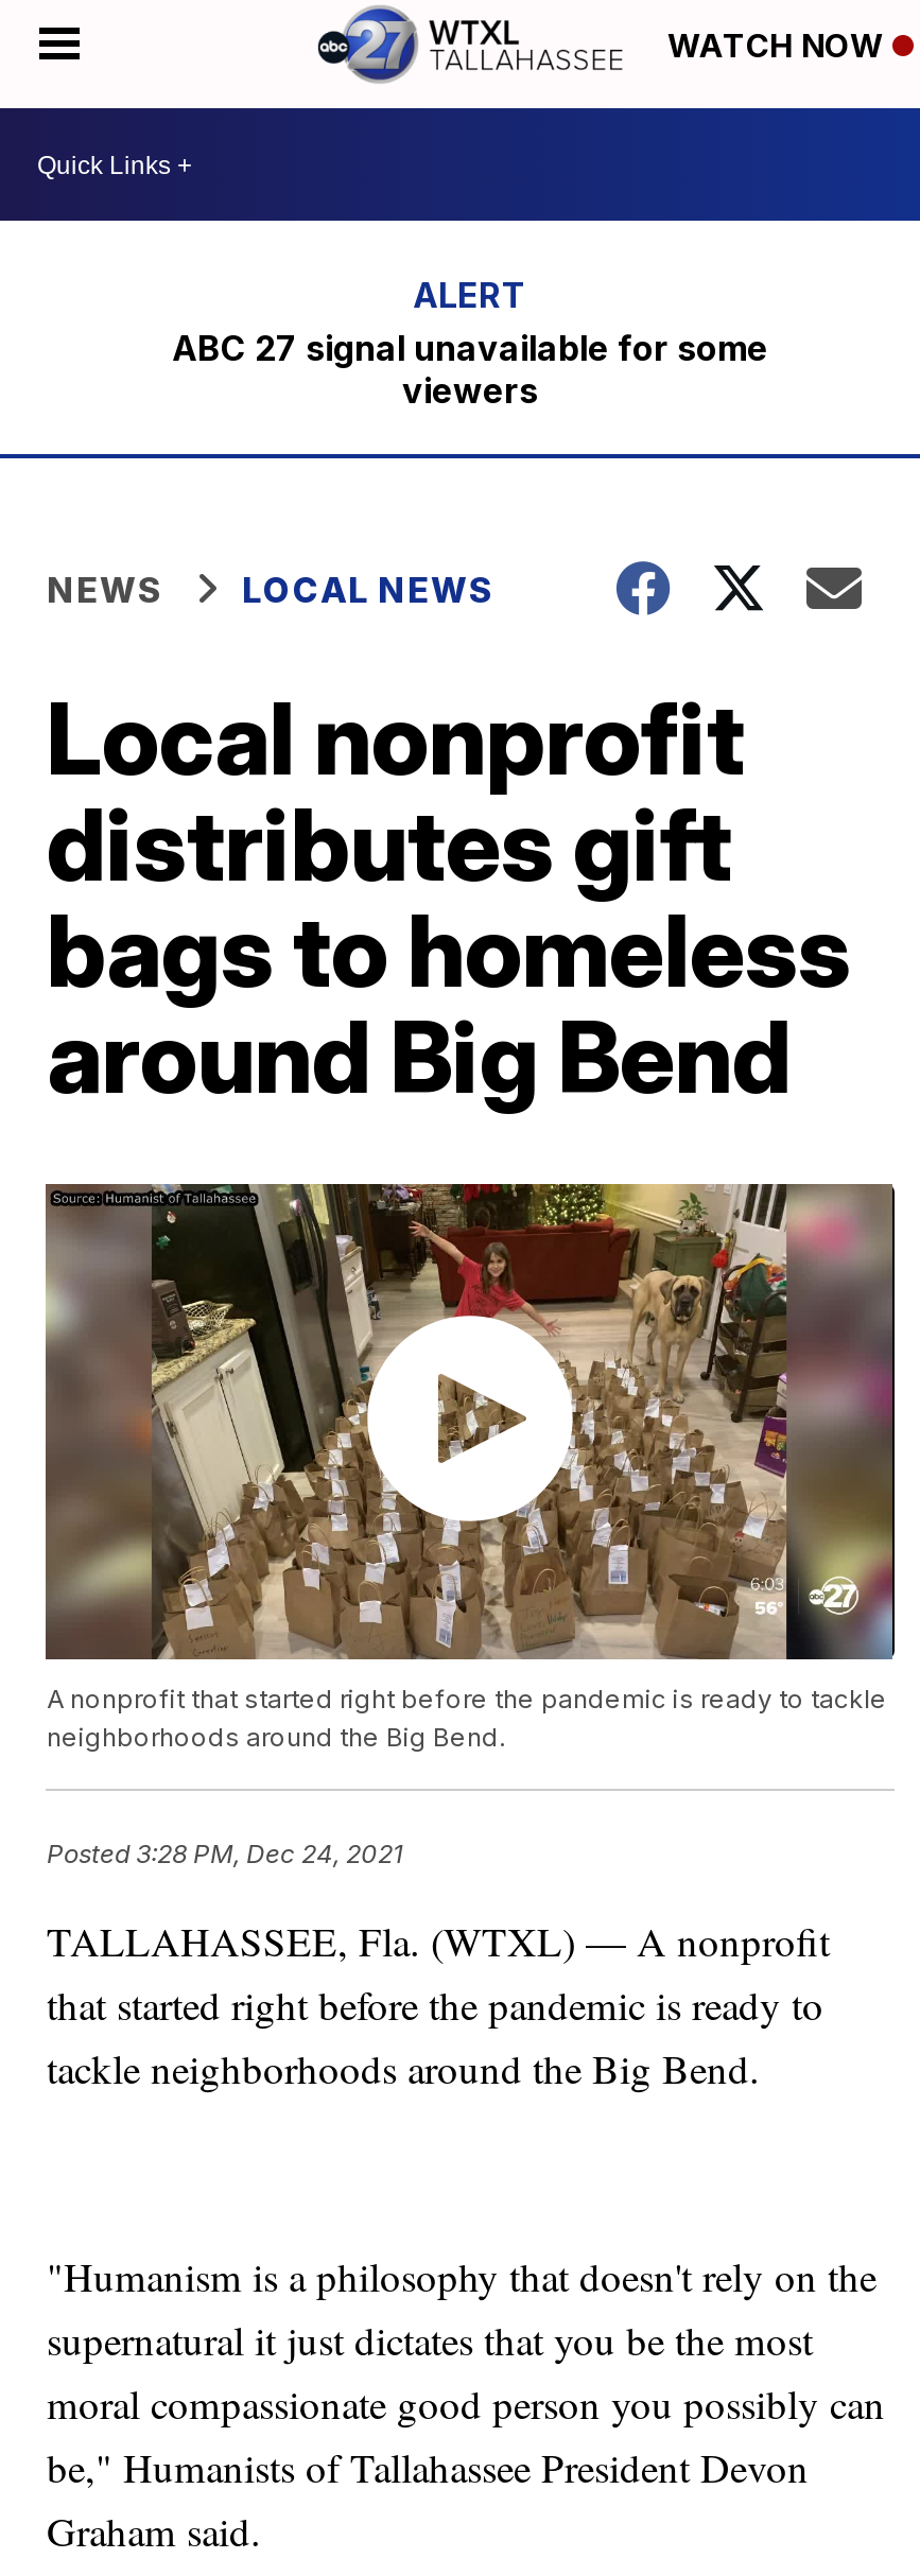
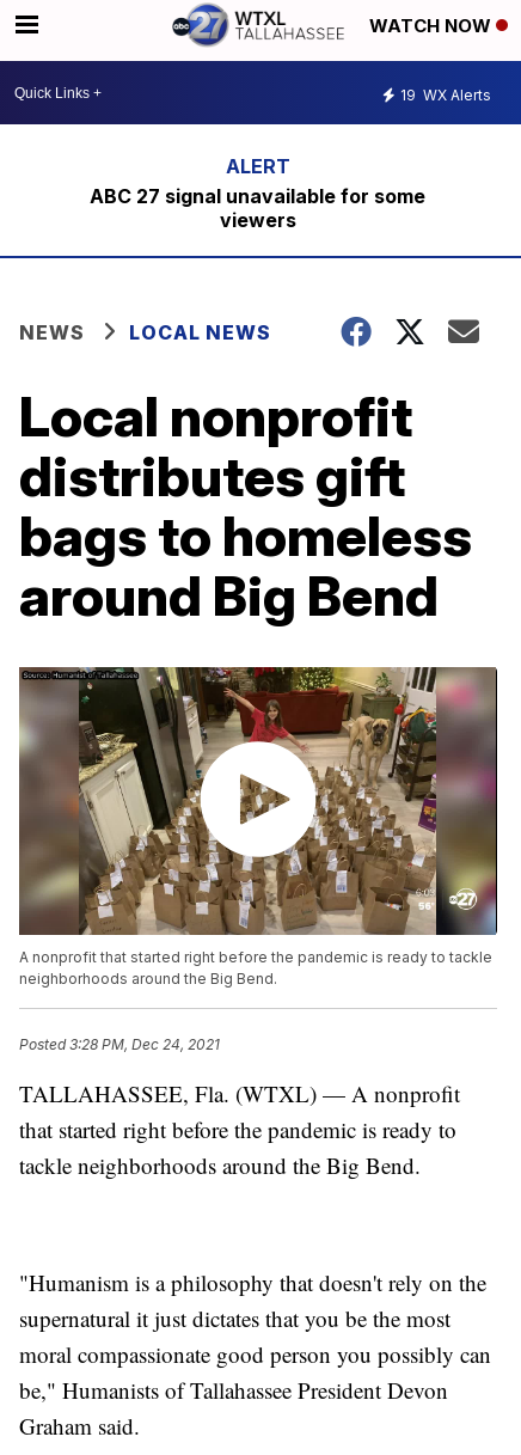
none -> [400,85,491,103] 19 WX Alerts

